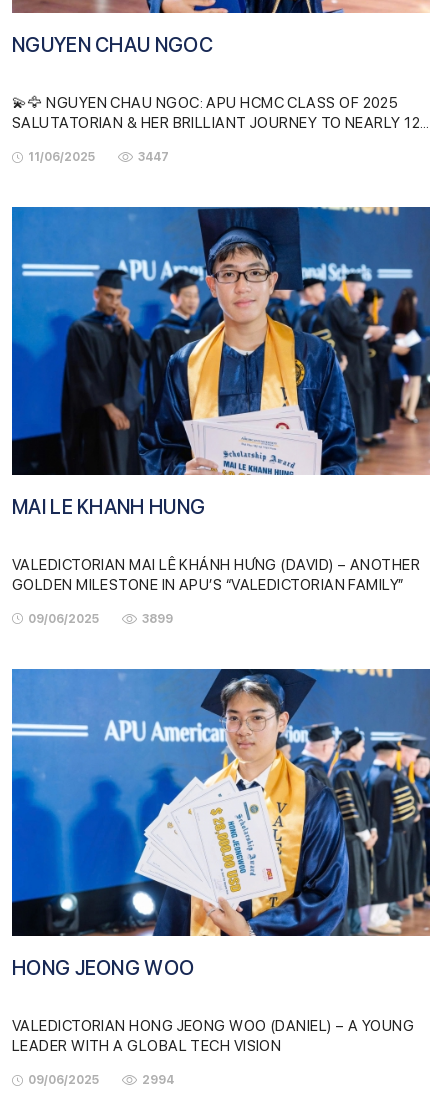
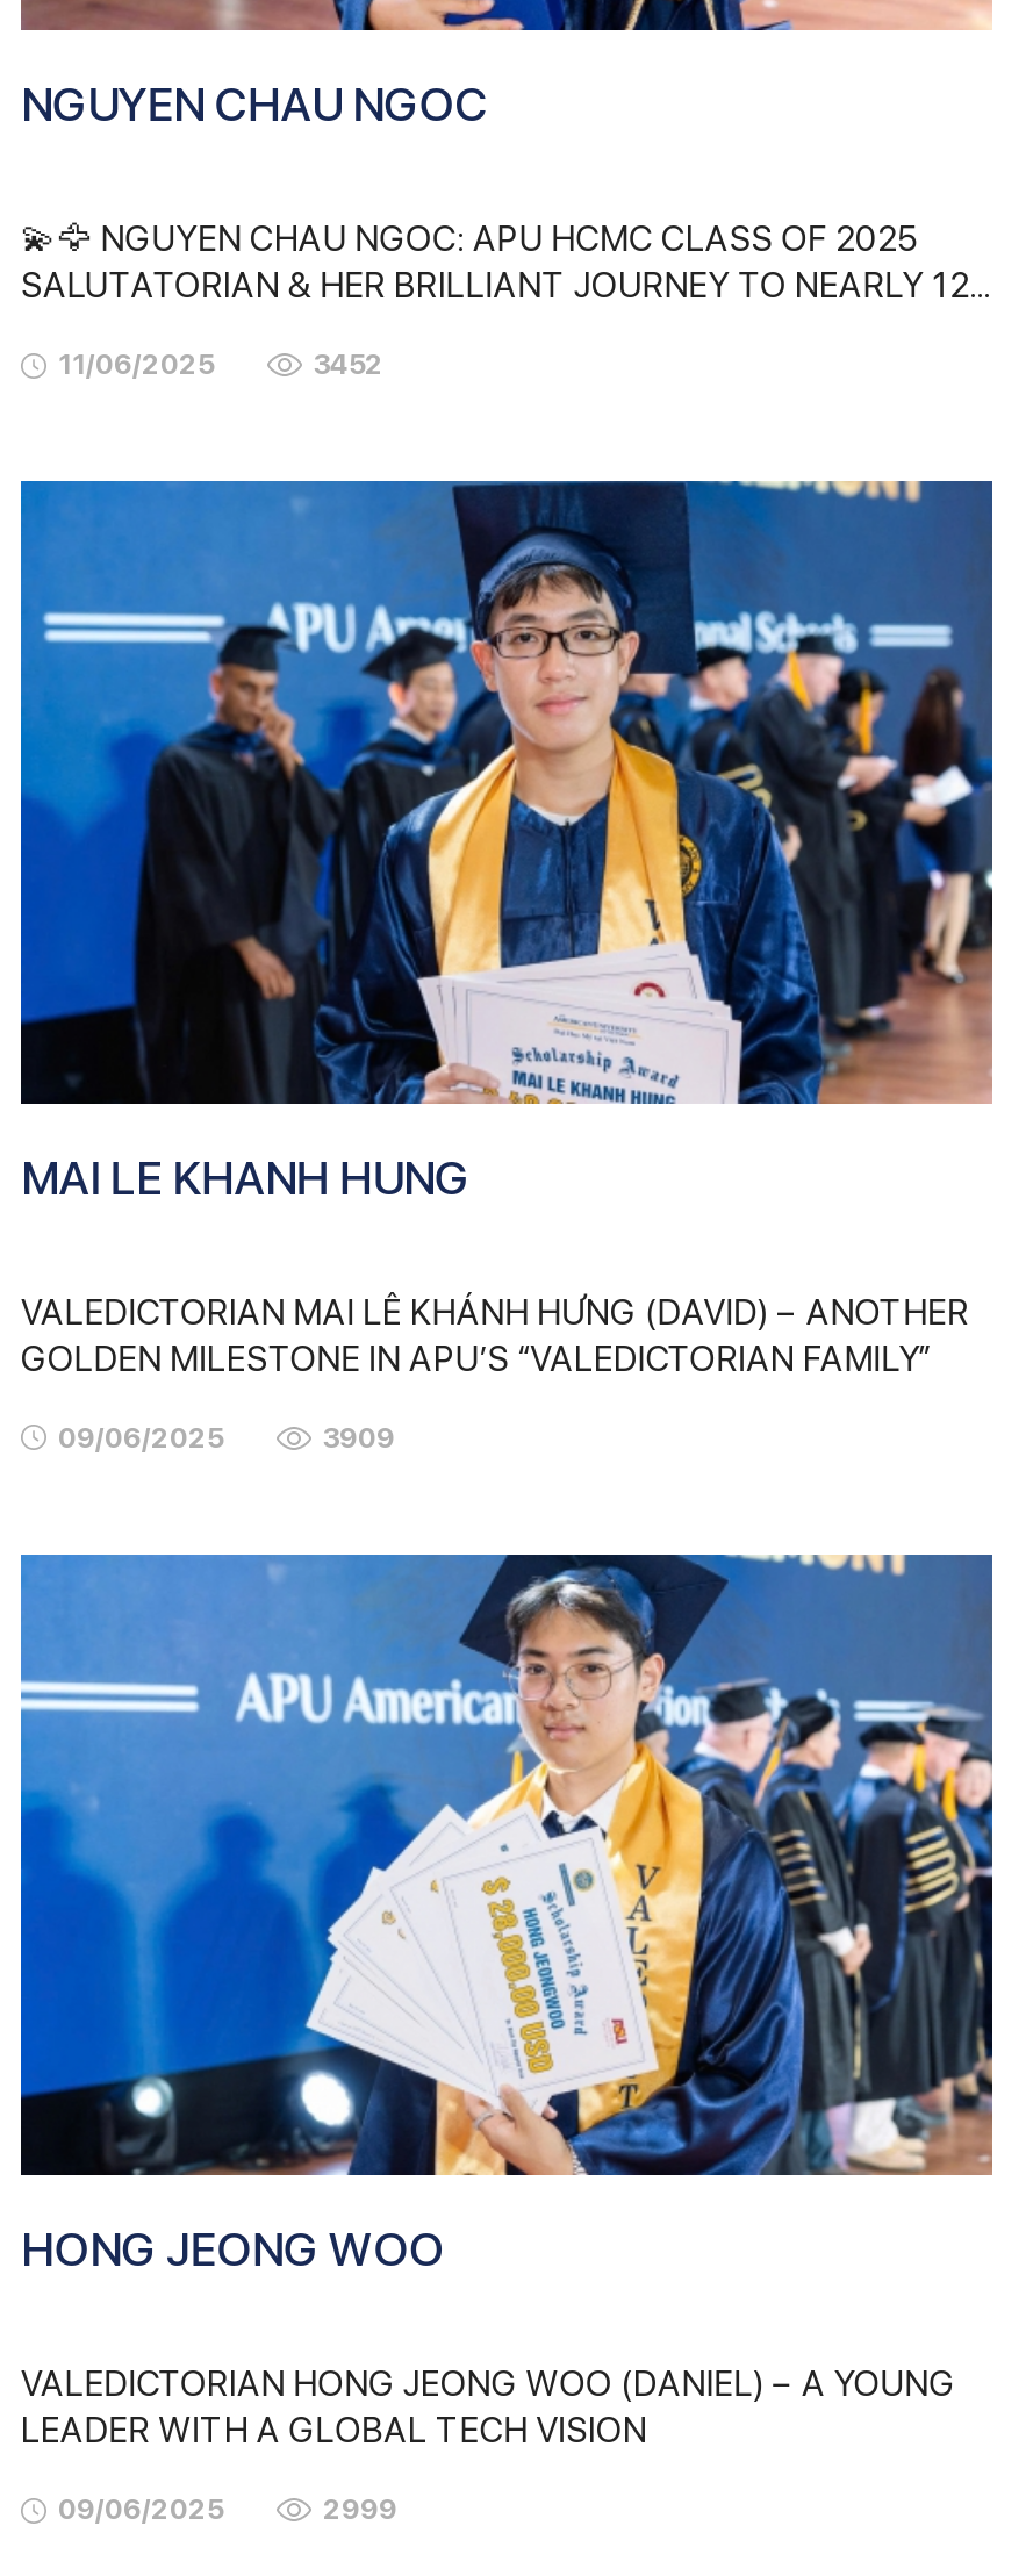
[136,150,169,164] 3447 -> [309,349,383,382] 3452
[140,612,173,626] 3899 -> [318,1422,395,1454] 3909
[140,1073,174,1087] 2994 -> [318,2494,397,2527] 2999

